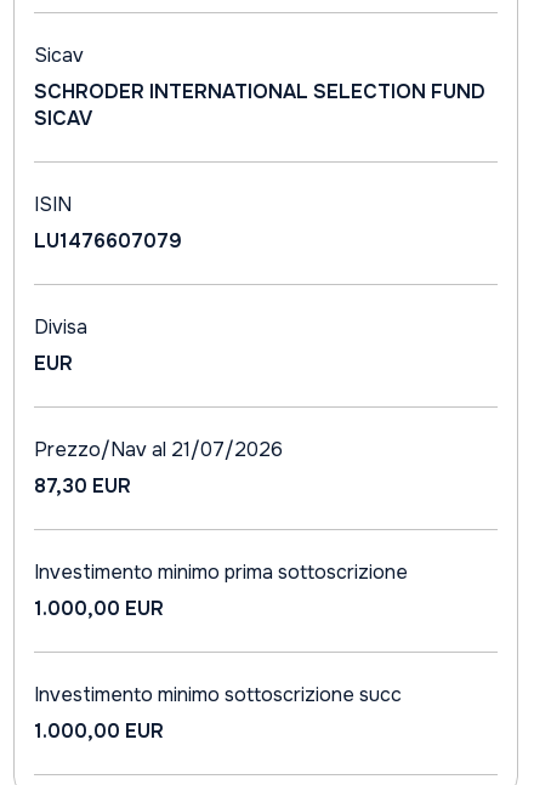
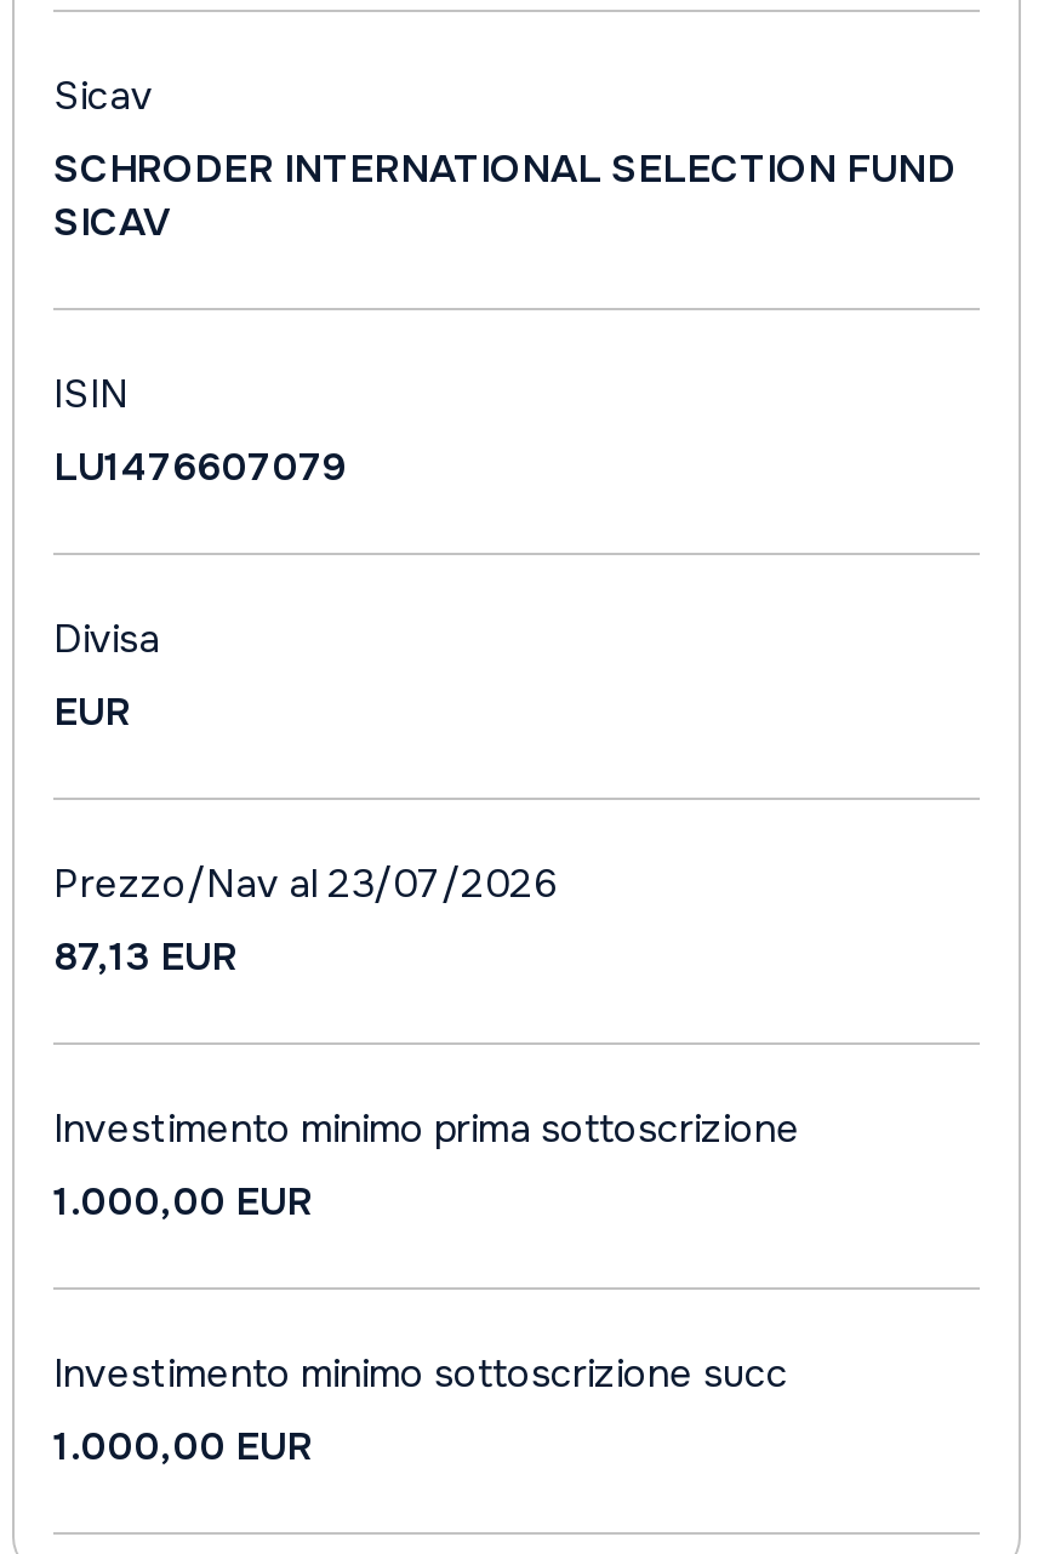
[34,437,283,462] Prezzo/Nav al 21/07/2026 -> [53,858,558,909] Prezzo/Nav al 23/07/2026
[34,473,131,499] 87,30 EUR -> [53,931,238,982] 87,13 EUR

